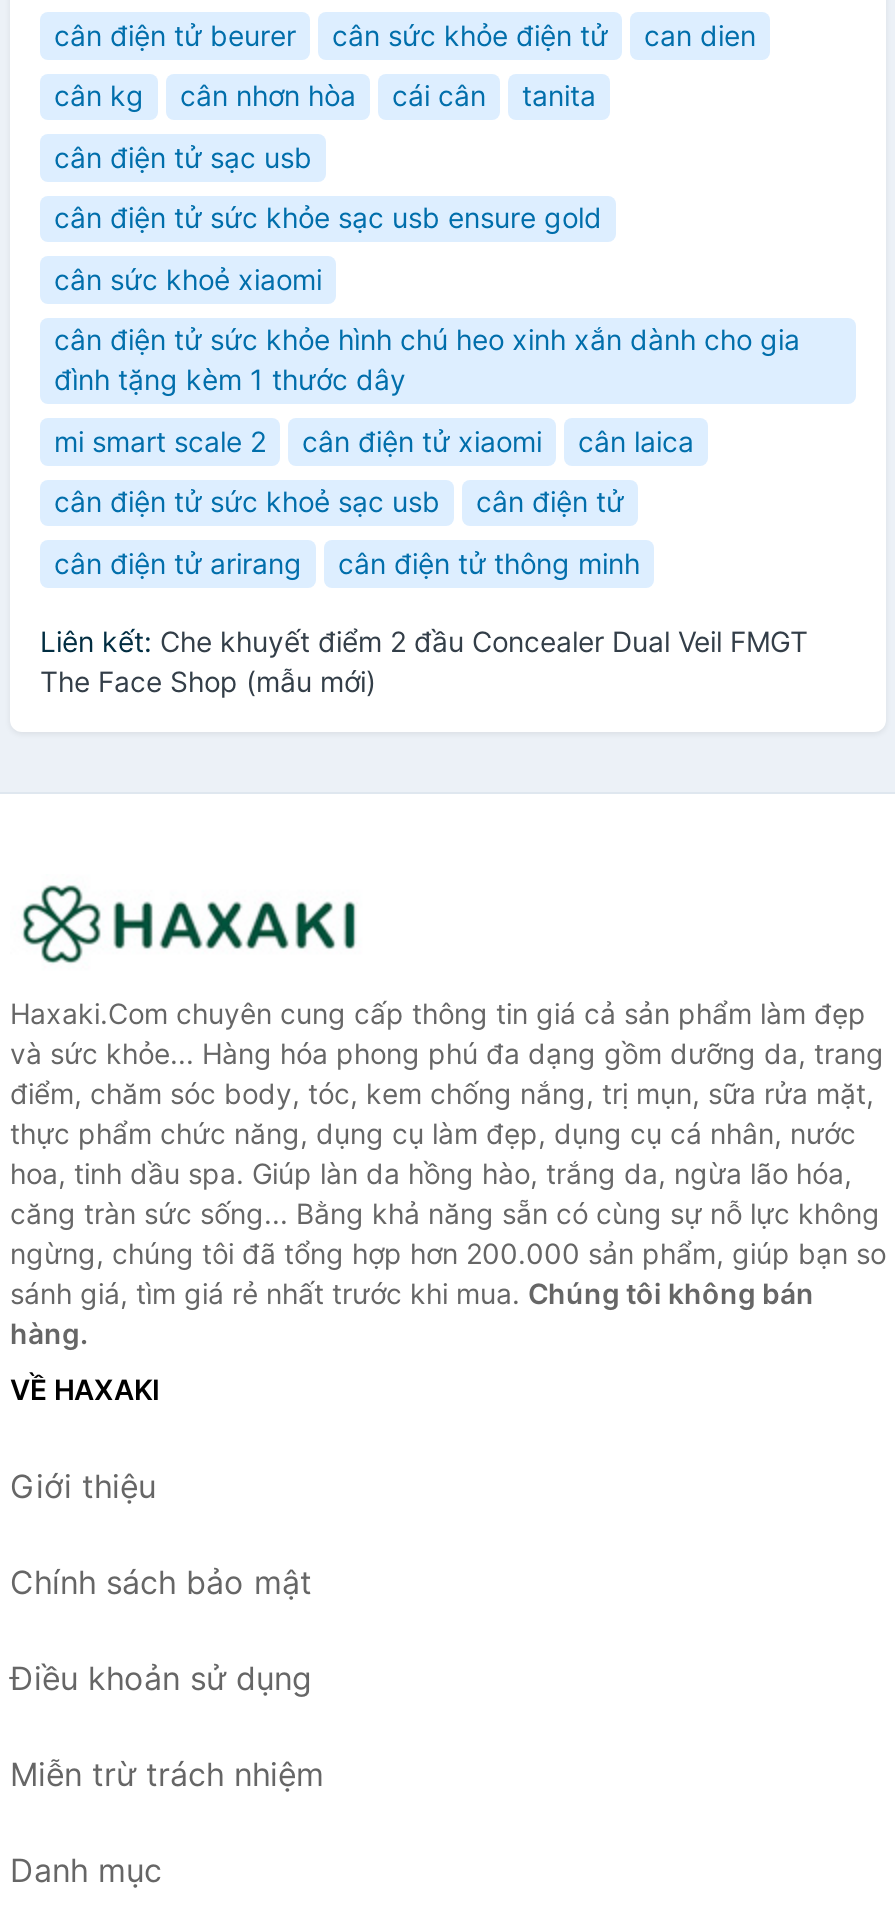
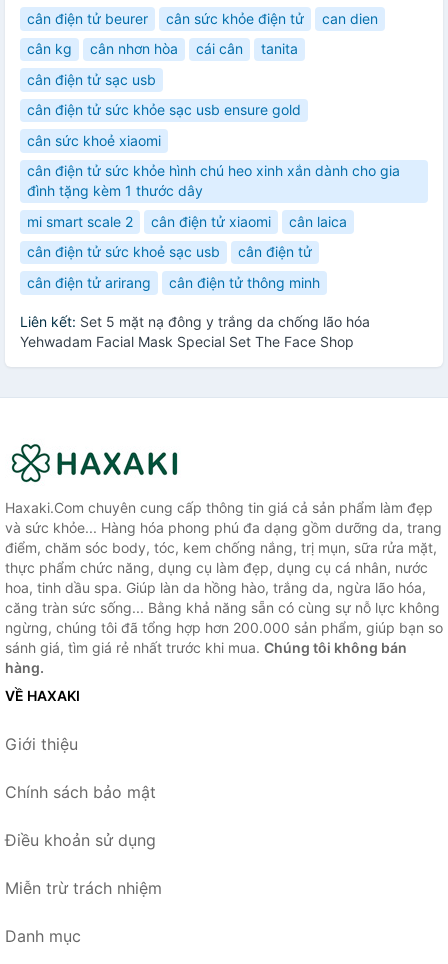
[40,623,808,697] Liên kết: Che khuyết điểm 2 đầu Concealer Dual Veil FMGT | The Face Shop (mẫu mới) -> [20,312,370,349] Liên kết: Set 5 mặt nạ đông y trắng da chống lão hóa | Yehwadam Facial Mask Special Set The Face Shop

